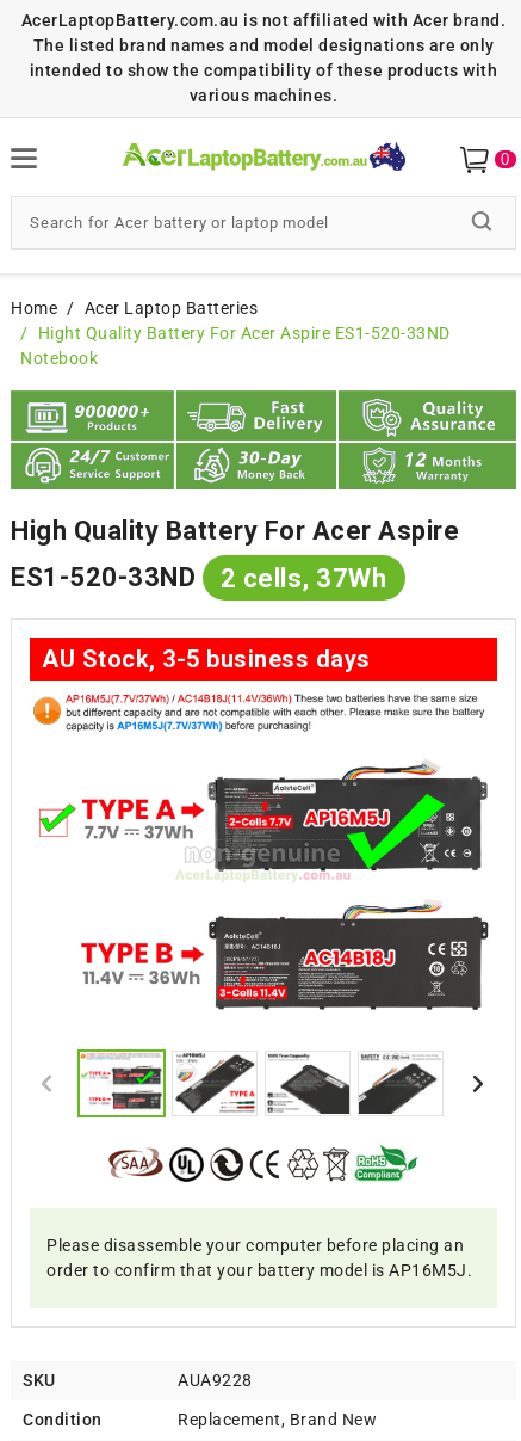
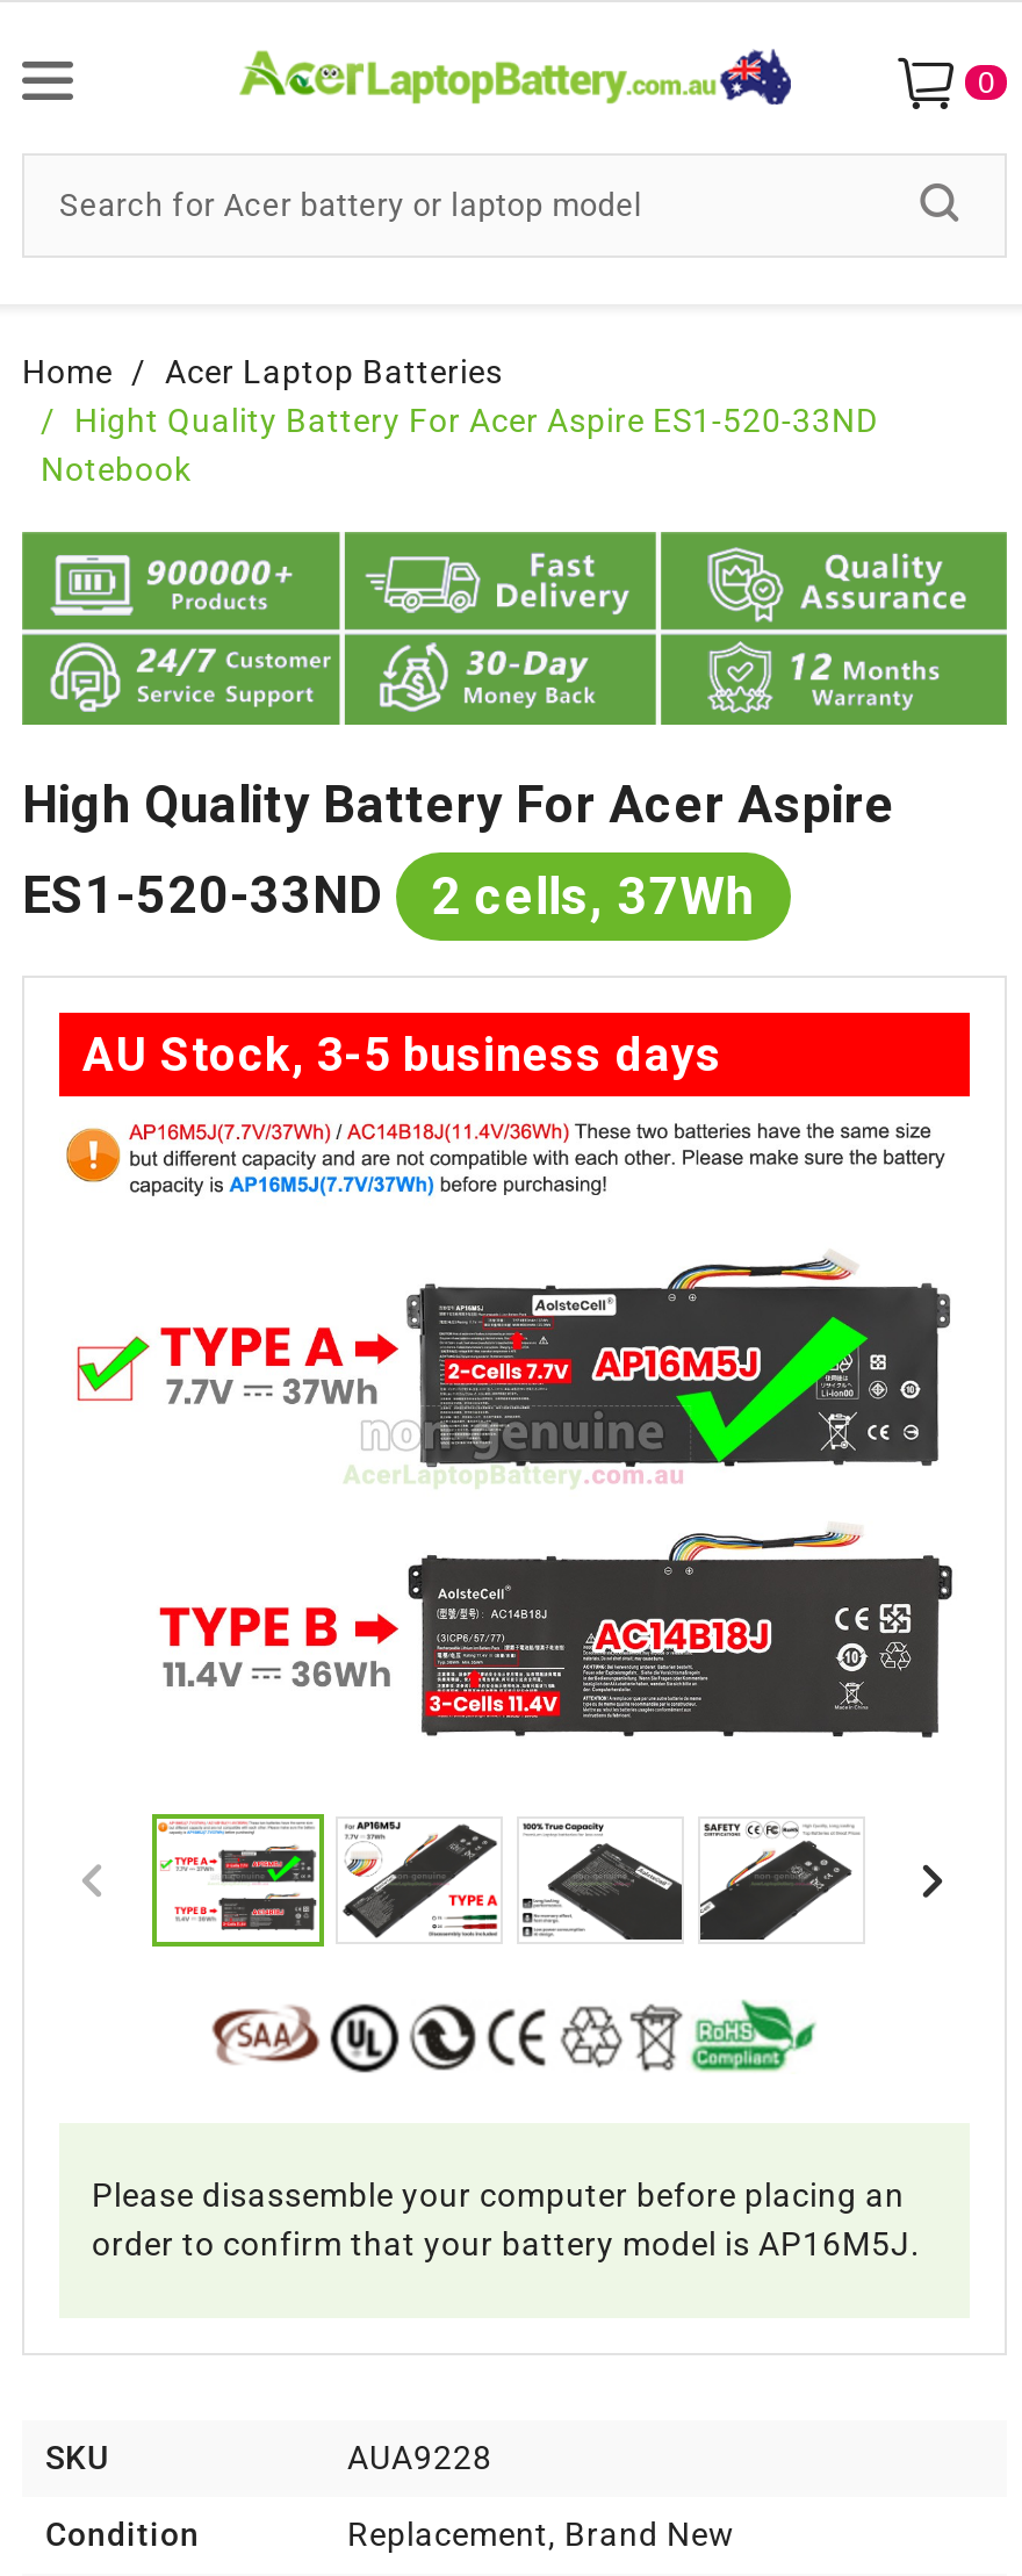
[21,11,506,105] AcerLaptopBattery.com.au is not affiliated with Acer brand. | The listed brand names and model designations are only | intended to show the compatibility of these products with | various machines. -> none

